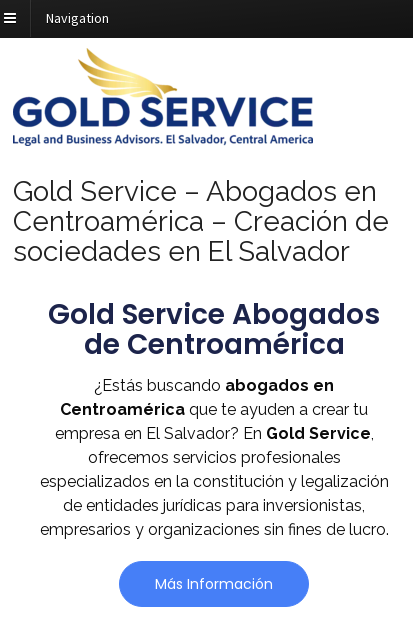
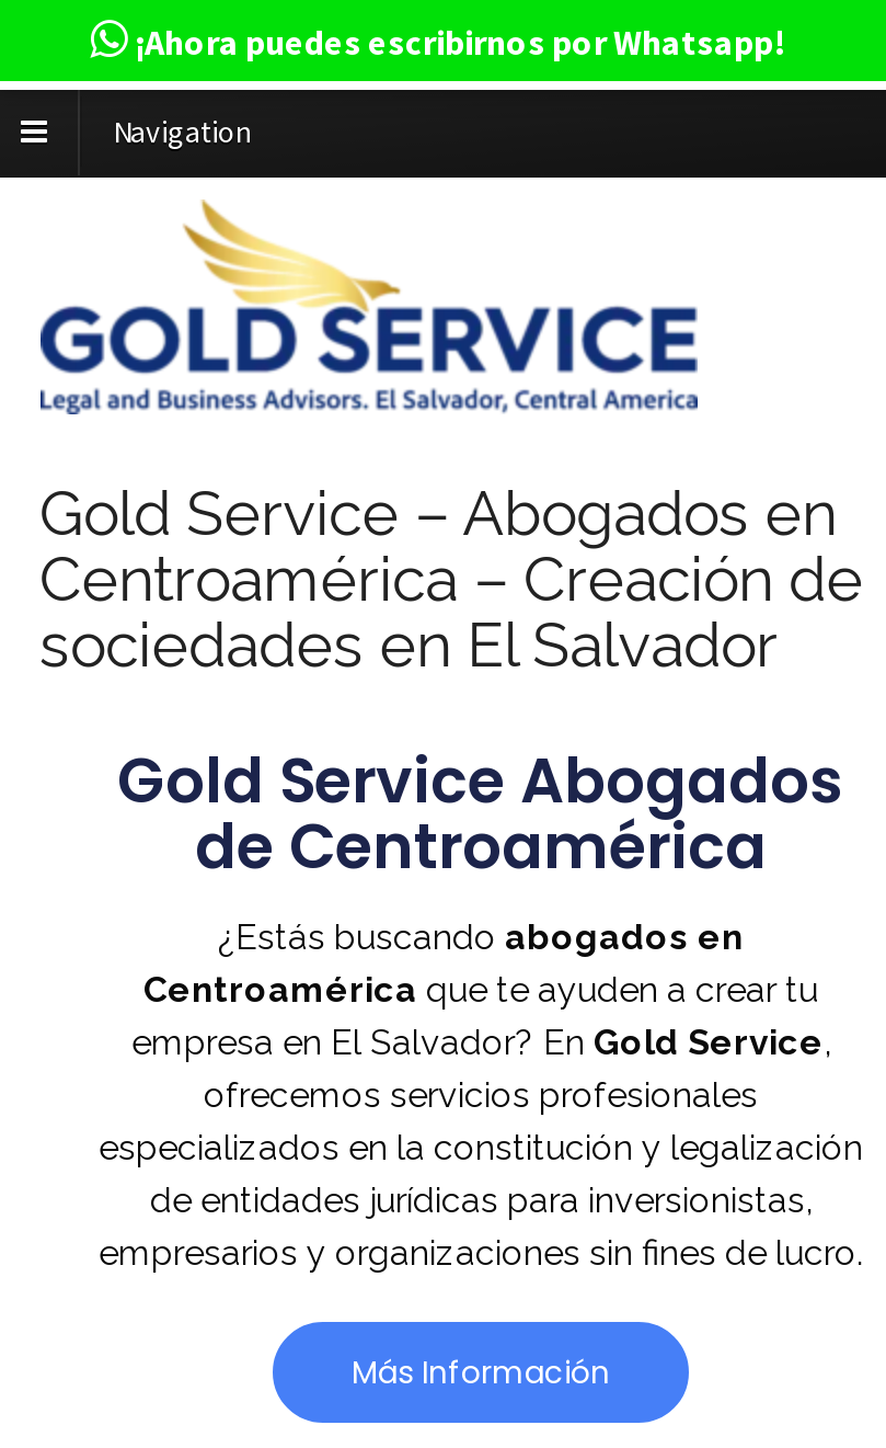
none -> [127,21,784,64] ¡Ahora puedes escribirnos por Whatsapp!

